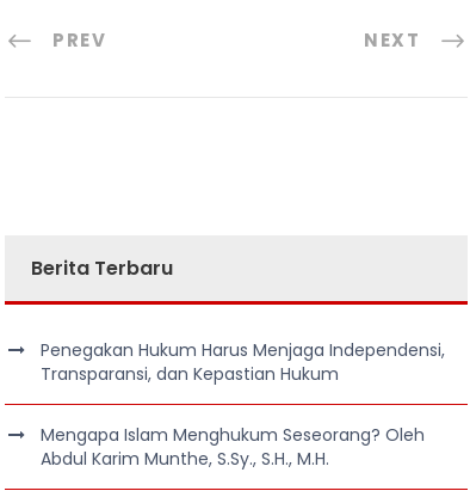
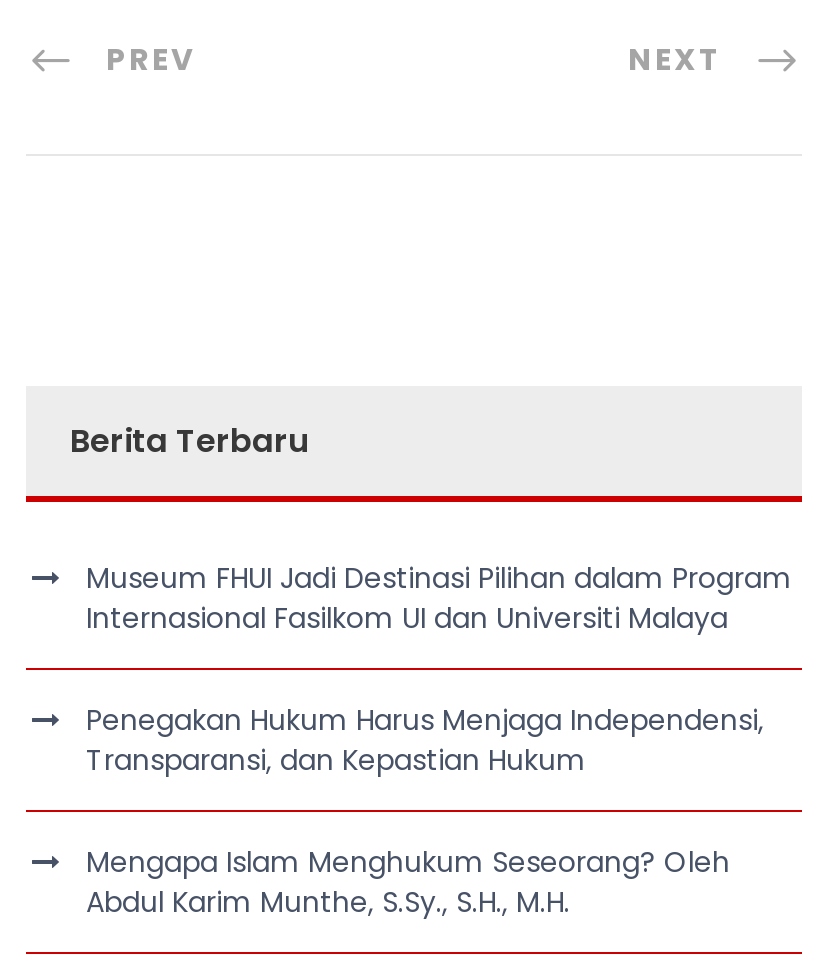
none -> [86,559,792,639] Museum FHUI Jadi Destinasi Pilihan dalam Program | Internasional Fasilkom UI dan Universiti Malaya

